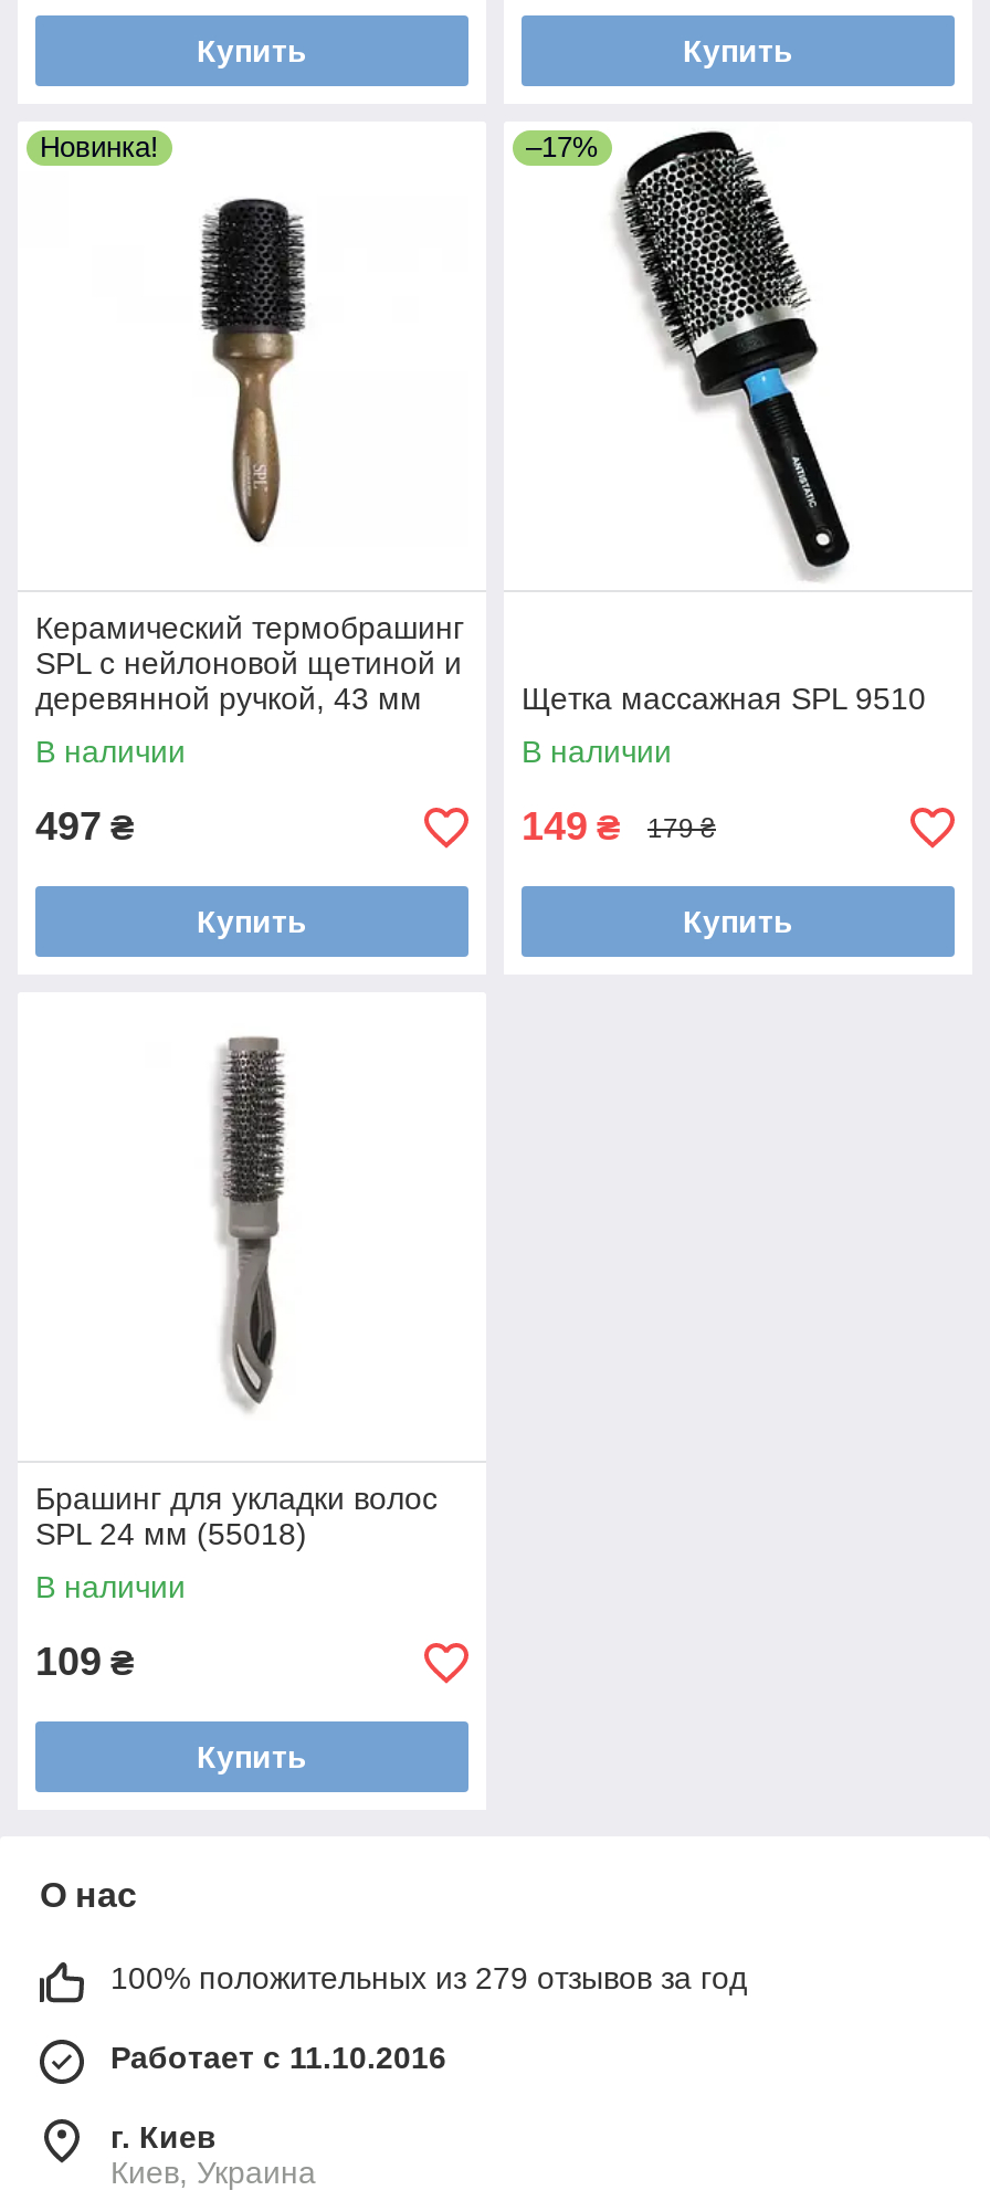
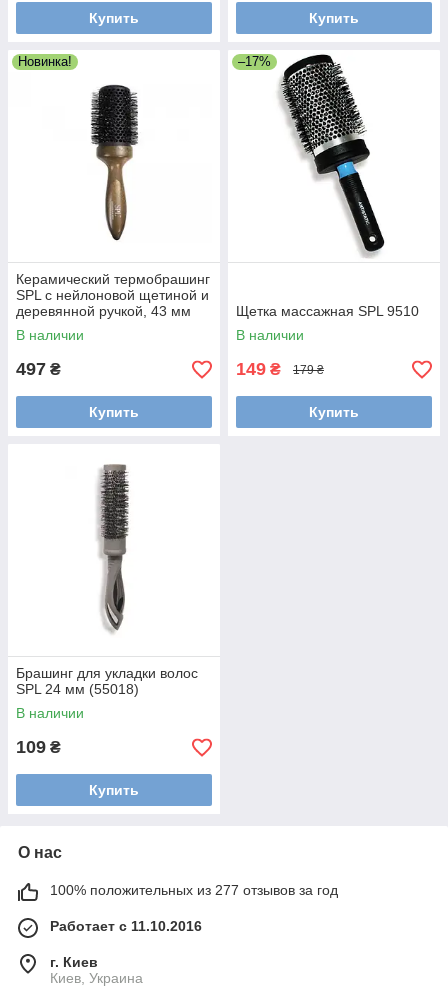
[110,1960,747,1995] 100% положительных из 279 отзывов за год -> [50,882,338,898] 100% положительных из 277 отзывов за год

